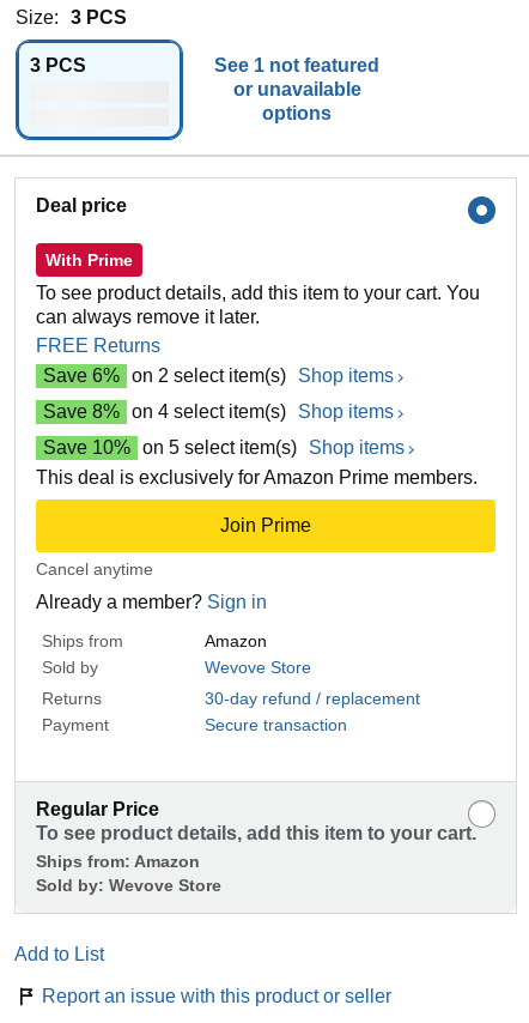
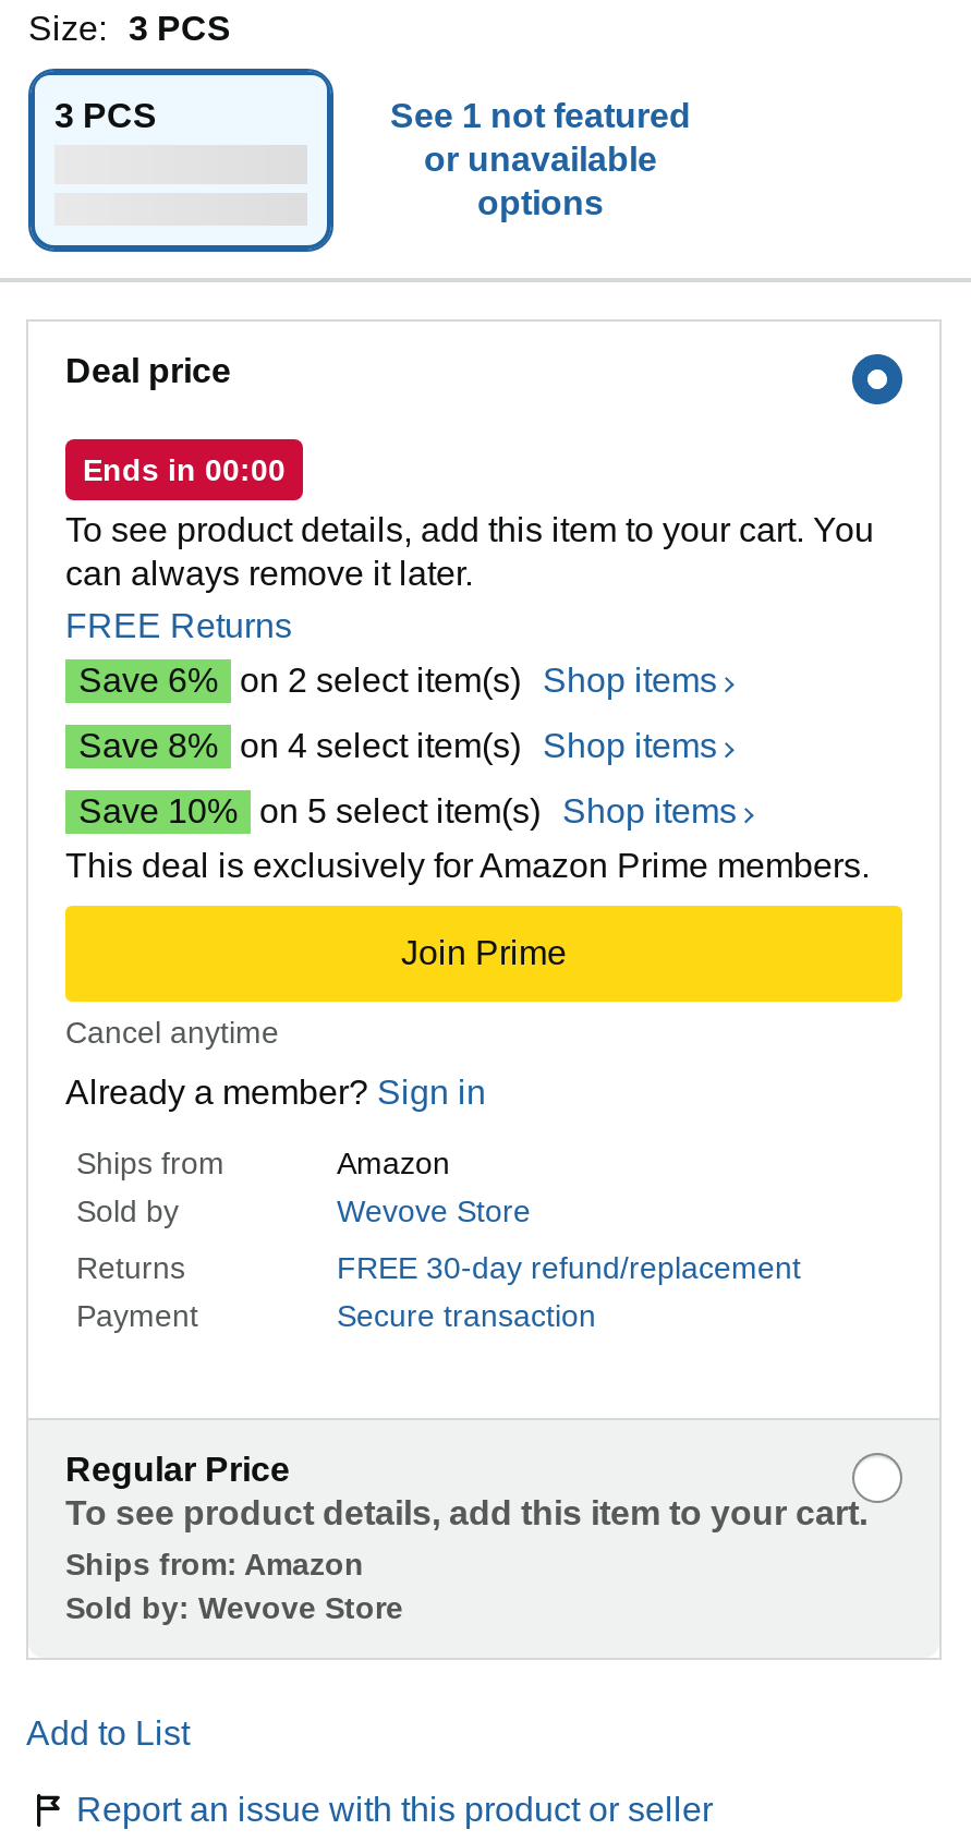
[45,250,133,269] With Prime -> [83,452,286,487] Ends in 00:00
[205,689,420,708] 30-day refund / replacement -> [337,1250,801,1285] FREE 30-day refund/replacement

